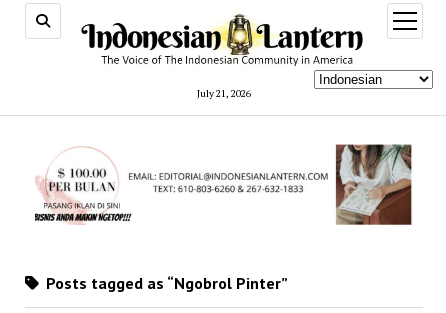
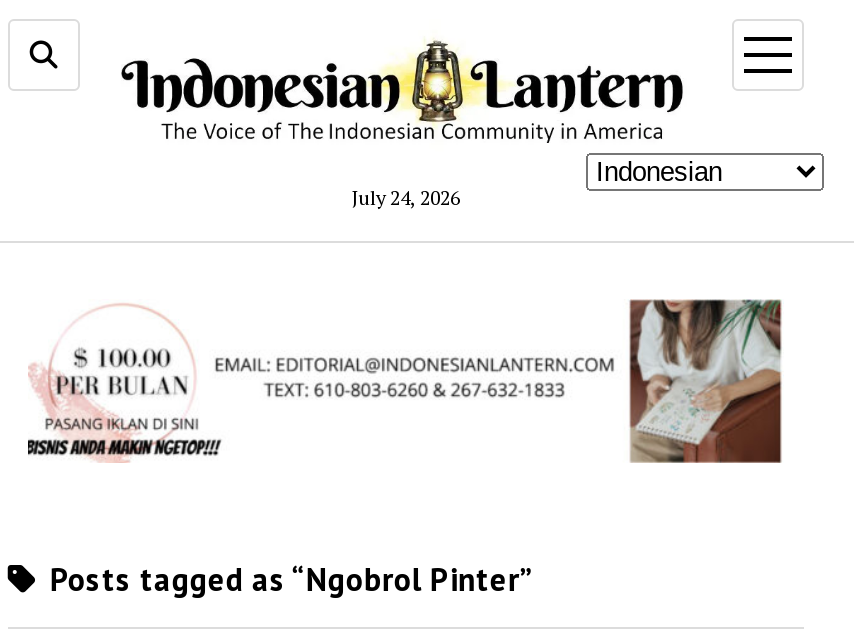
[197,86,251,99] July 21, 2026 -> [352,186,460,212] July 24, 2026

